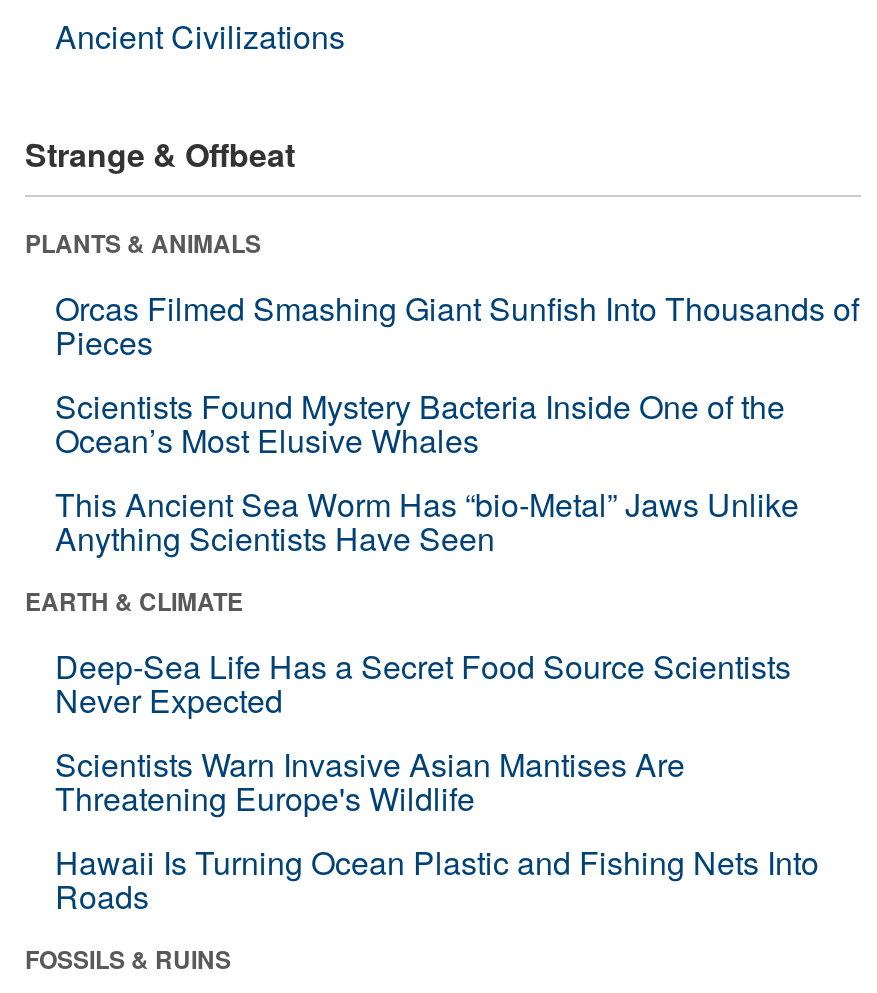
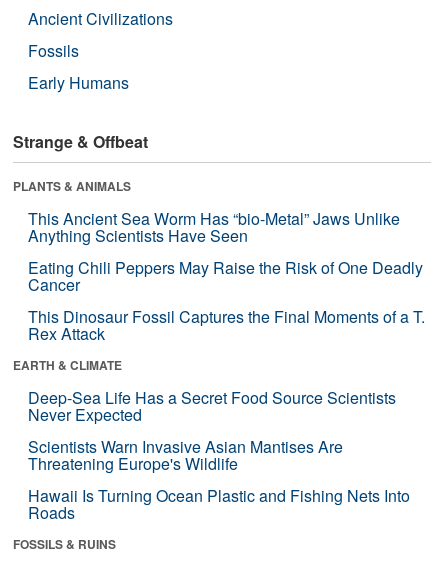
none -> [28,39,129,94] Fossils | Early Humans
[55,285,859,463] Orcas Filmed Smashing Giant Sunfish Into Thousands of | Pieces | Scientists Found Mystery Bacteria Inside One of the | Ocean’s Most Elusive Whales -> none
moved [55,481,799,561] -> [28,207,400,247]: This Ancient Sea Worm Has “bio-Metal” Jaws Unlike | Anything Scientists Have Seen
none -> [28,256,425,345] Eating Chili Peppers May Raise the Risk of One Deadly | Cancer | This Dinosaur Fossil Captures the Final Moments of a T. | Rex Attack

